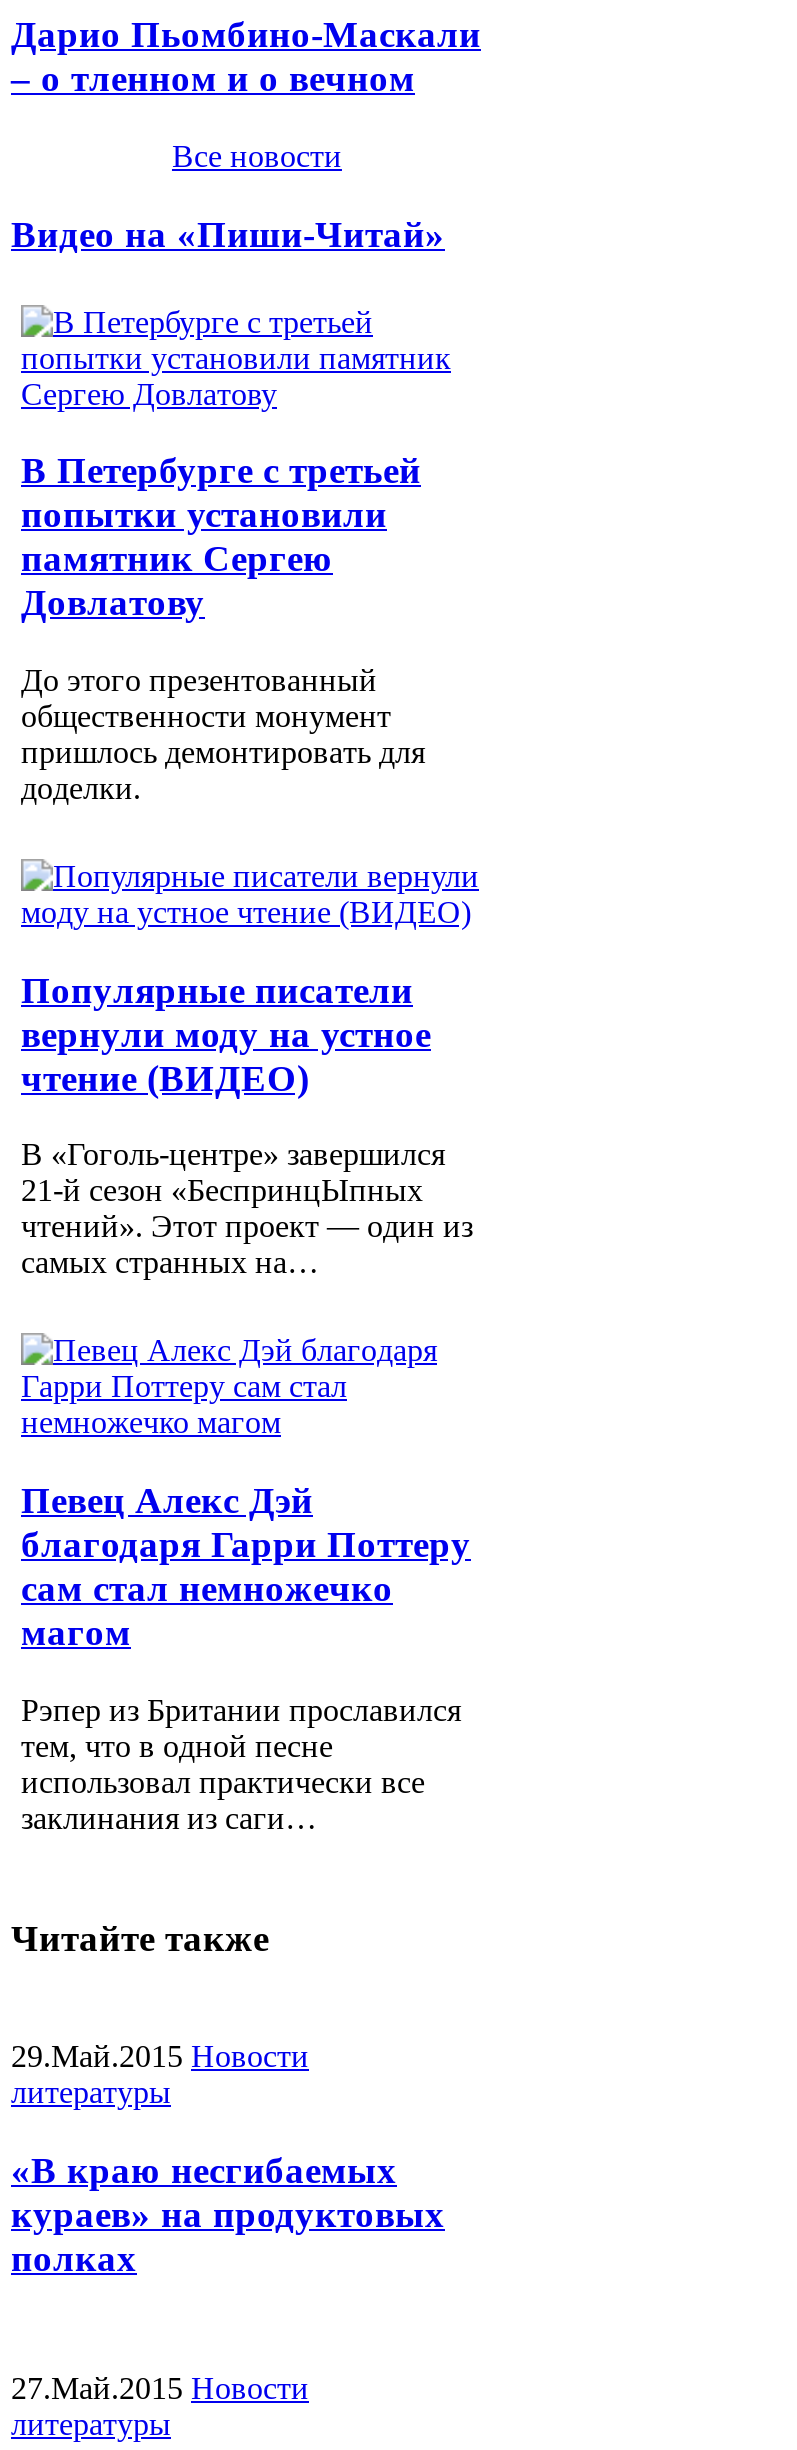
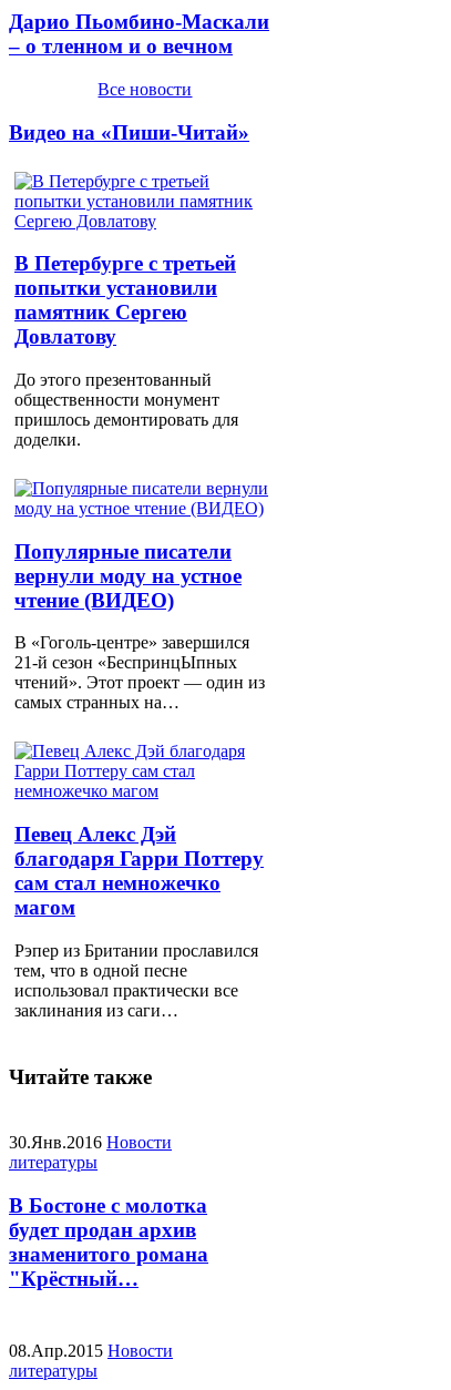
[11,2039,309,2073] 29.Май.2015 Новости -> [9,1133,172,1152] 30.Янв.2016 Новости
[11,2149,445,2279] «В краю несгибаемых | кураев» на продуктовых | полках -> [9,1194,208,1290] В Бостоне с молотка | будет продан архив | знаменитого романа | "Крёстный…
[11,2370,309,2404] 27.Май.2015 Новости -> [9,1341,173,1360] 08.Апр.2015 Новости

